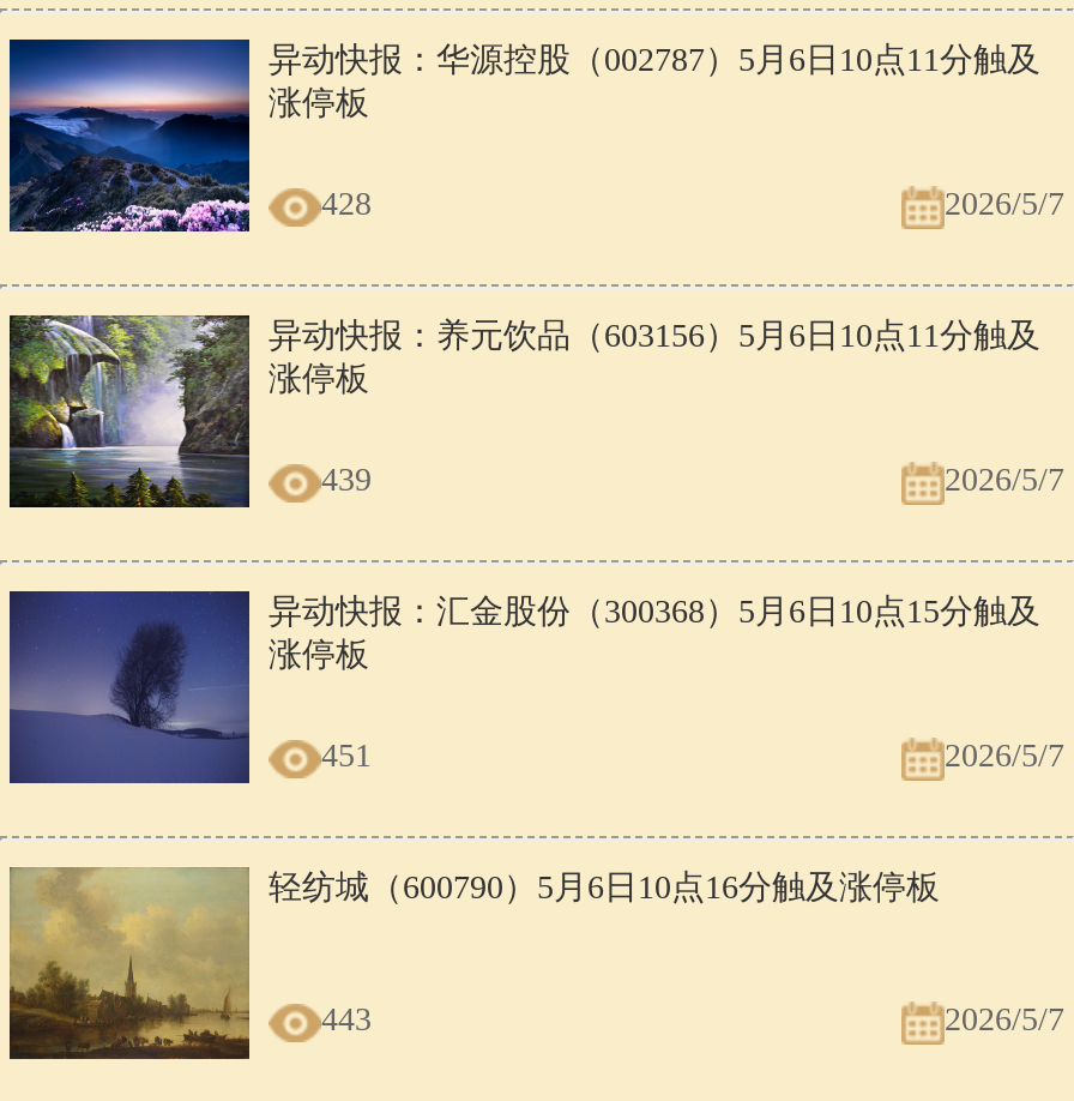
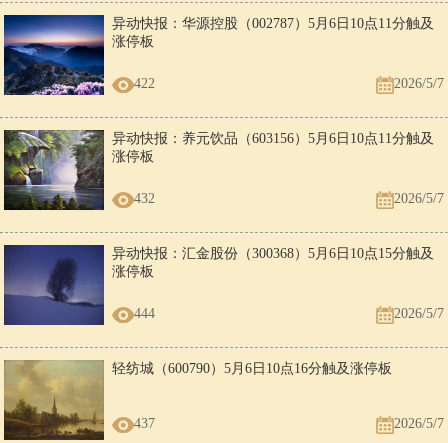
[321,187,372,223] 428 -> [134,76,155,91] 422
[321,463,372,499] 439 -> [134,191,155,206] 432
[321,739,372,775] 451 -> [134,306,155,321] 444
[321,1003,372,1039] 443 -> [134,416,155,431] 437

